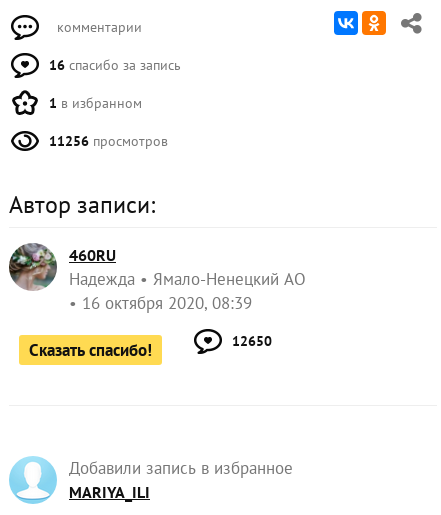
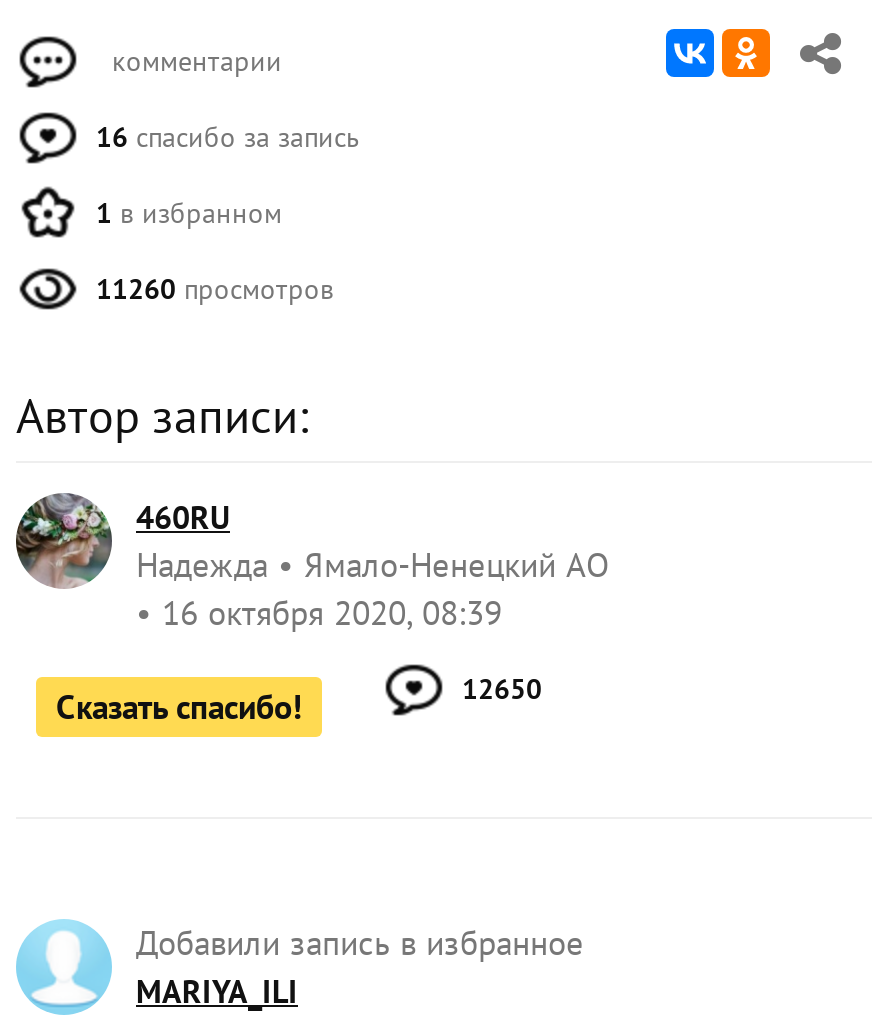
[49,132,168,150] 11256 просмотров -> [96,271,334,307] 11260 просмотров

